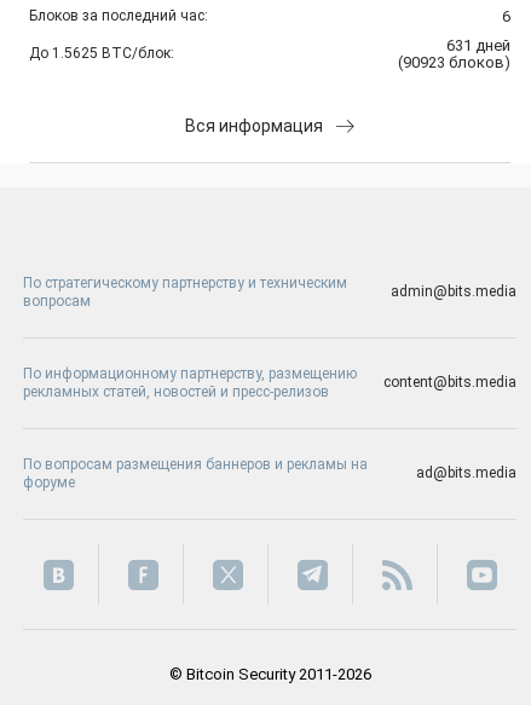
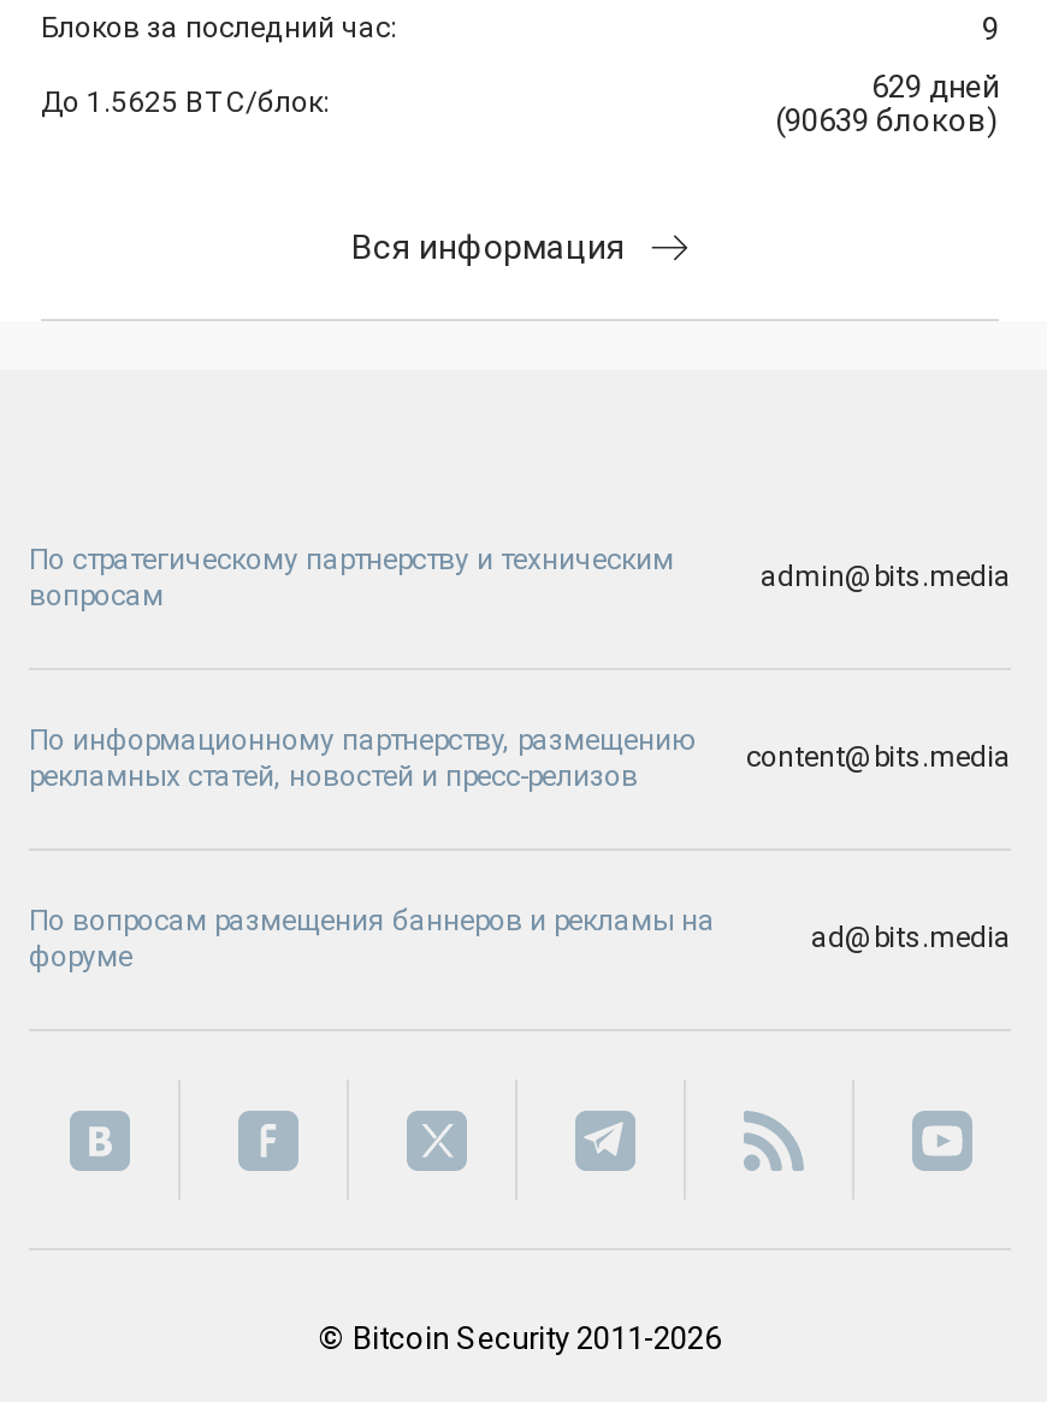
[502,8,510,26] 6 -> [982,12,999,48] 9
[446,37,510,55] 631 дней -> [871,70,999,106] 629 дней
[398,54,510,72] (90923 блоков) -> [775,103,999,139] (90639 блоков)

